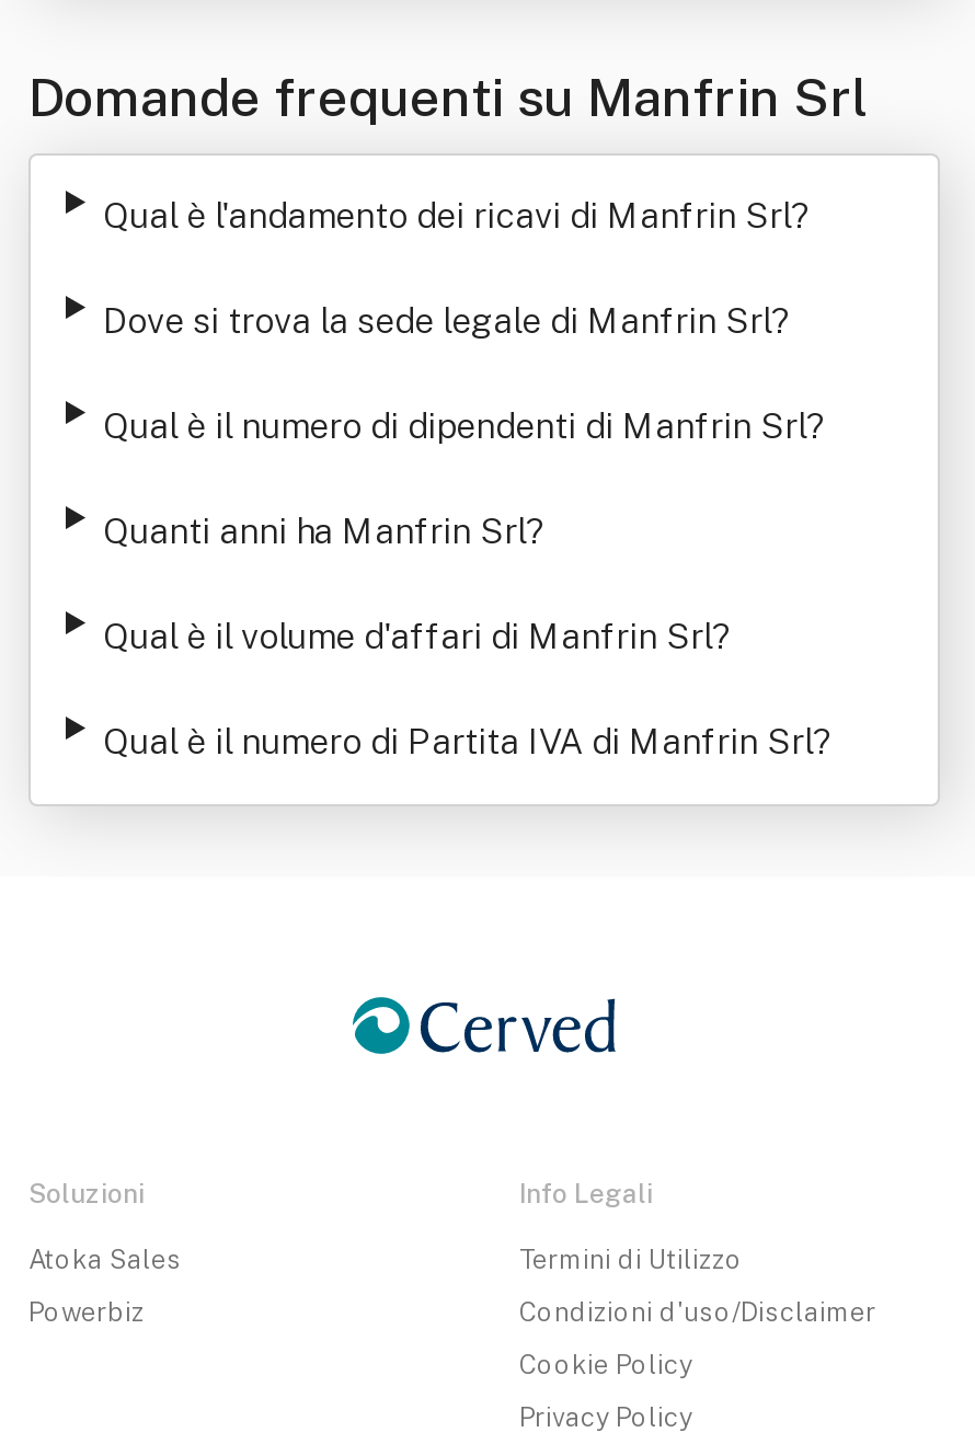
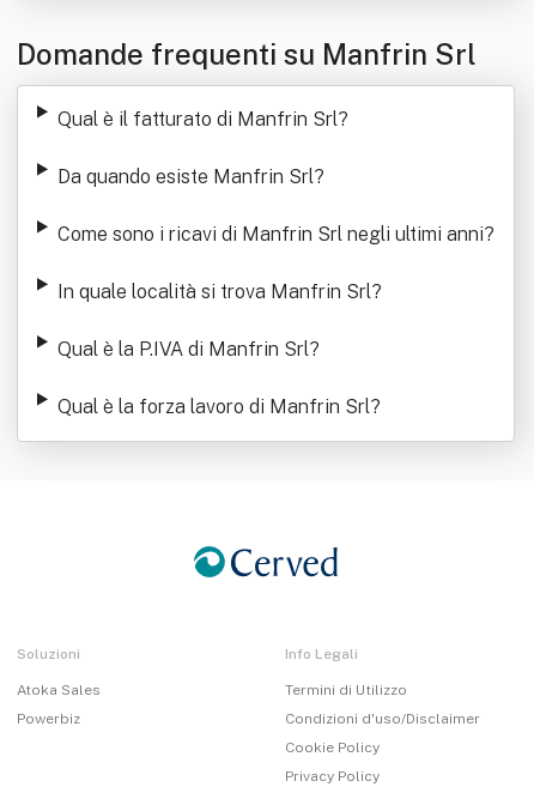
[103,195,810,237] Qual è l'andamento dei ricavi di Manfrin Srl? -> [57,108,348,131] Qual è il fatturato di Manfrin Srl?
[103,300,791,342] Dove si trova la sede legale di Manfrin Srl? -> [57,165,324,188] Da quando esiste Manfrin Srl?
[103,405,826,447] Qual è il numero di dipendenti di Manfrin Srl? -> [57,223,494,246] Come sono i ricavi di Manfrin Srl negli ultimi anni?
[103,511,545,552] Quanti anni ha Manfrin Srl? -> [57,280,382,303] In quale località si trova Manfrin Srl?
[103,616,732,657] Qual è il volume d'affari di Manfrin Srl? -> [57,338,320,361] Qual è la P.IVA di Manfrin Srl?
[103,721,832,763] Qual è il numero di Partita IVA di Manfrin Srl? -> [57,395,381,418] Qual è la forza lavoro di Manfrin Srl?

